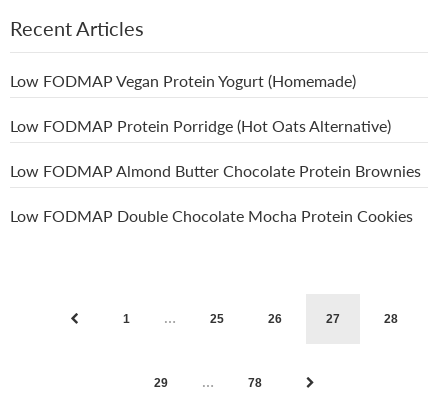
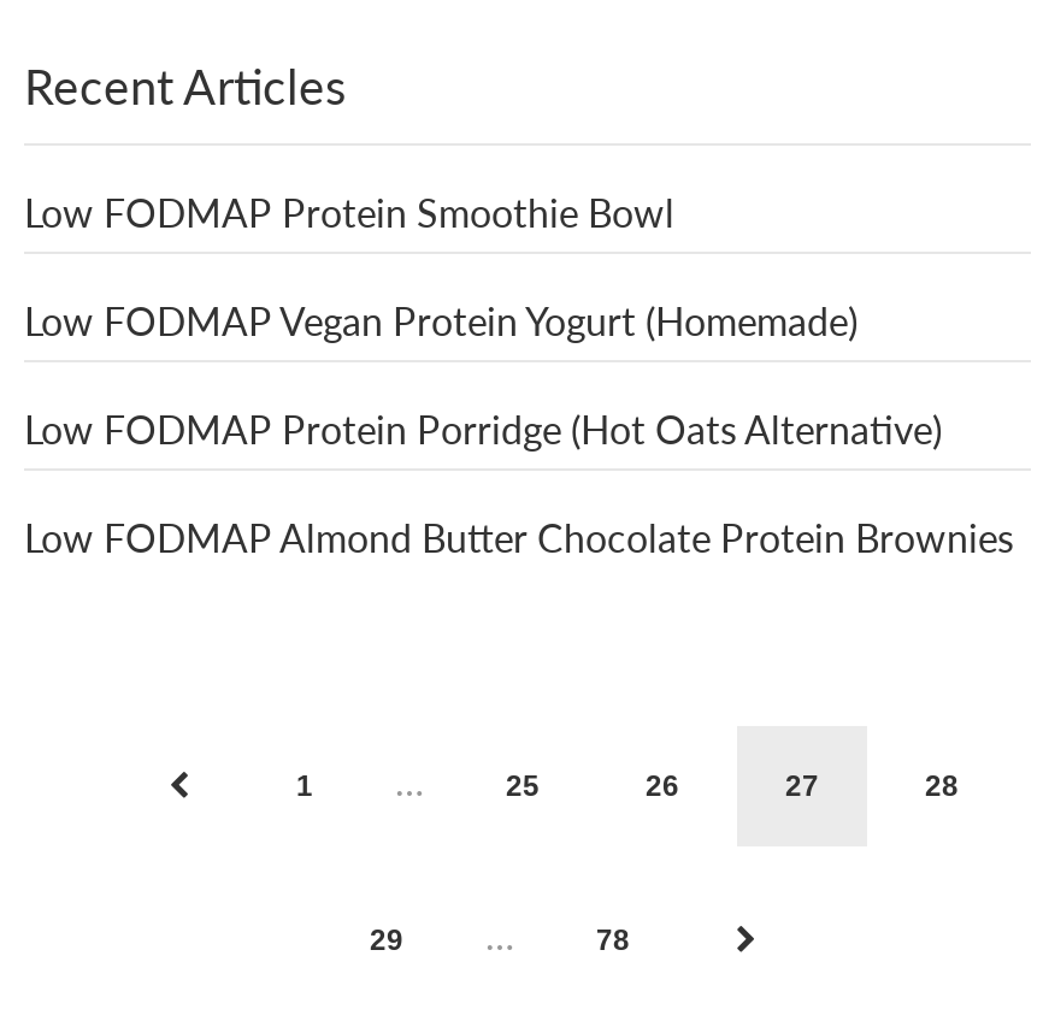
none -> [24,189,674,235] Low FODMAP Protein Smoothie Bowl
moved [10,71,421,180] -> [24,297,1014,560]: Low FODMAP Vegan Protein Yogurt (Homemade) | Low FODMAP Protein Porridge (Hot Oats Alternative) | Low FODMAP Almond Butter Chocolate Protein Brownies
[10,206,413,225] Low FODMAP Double Chocolate Mocha Protein Cookies -> none

